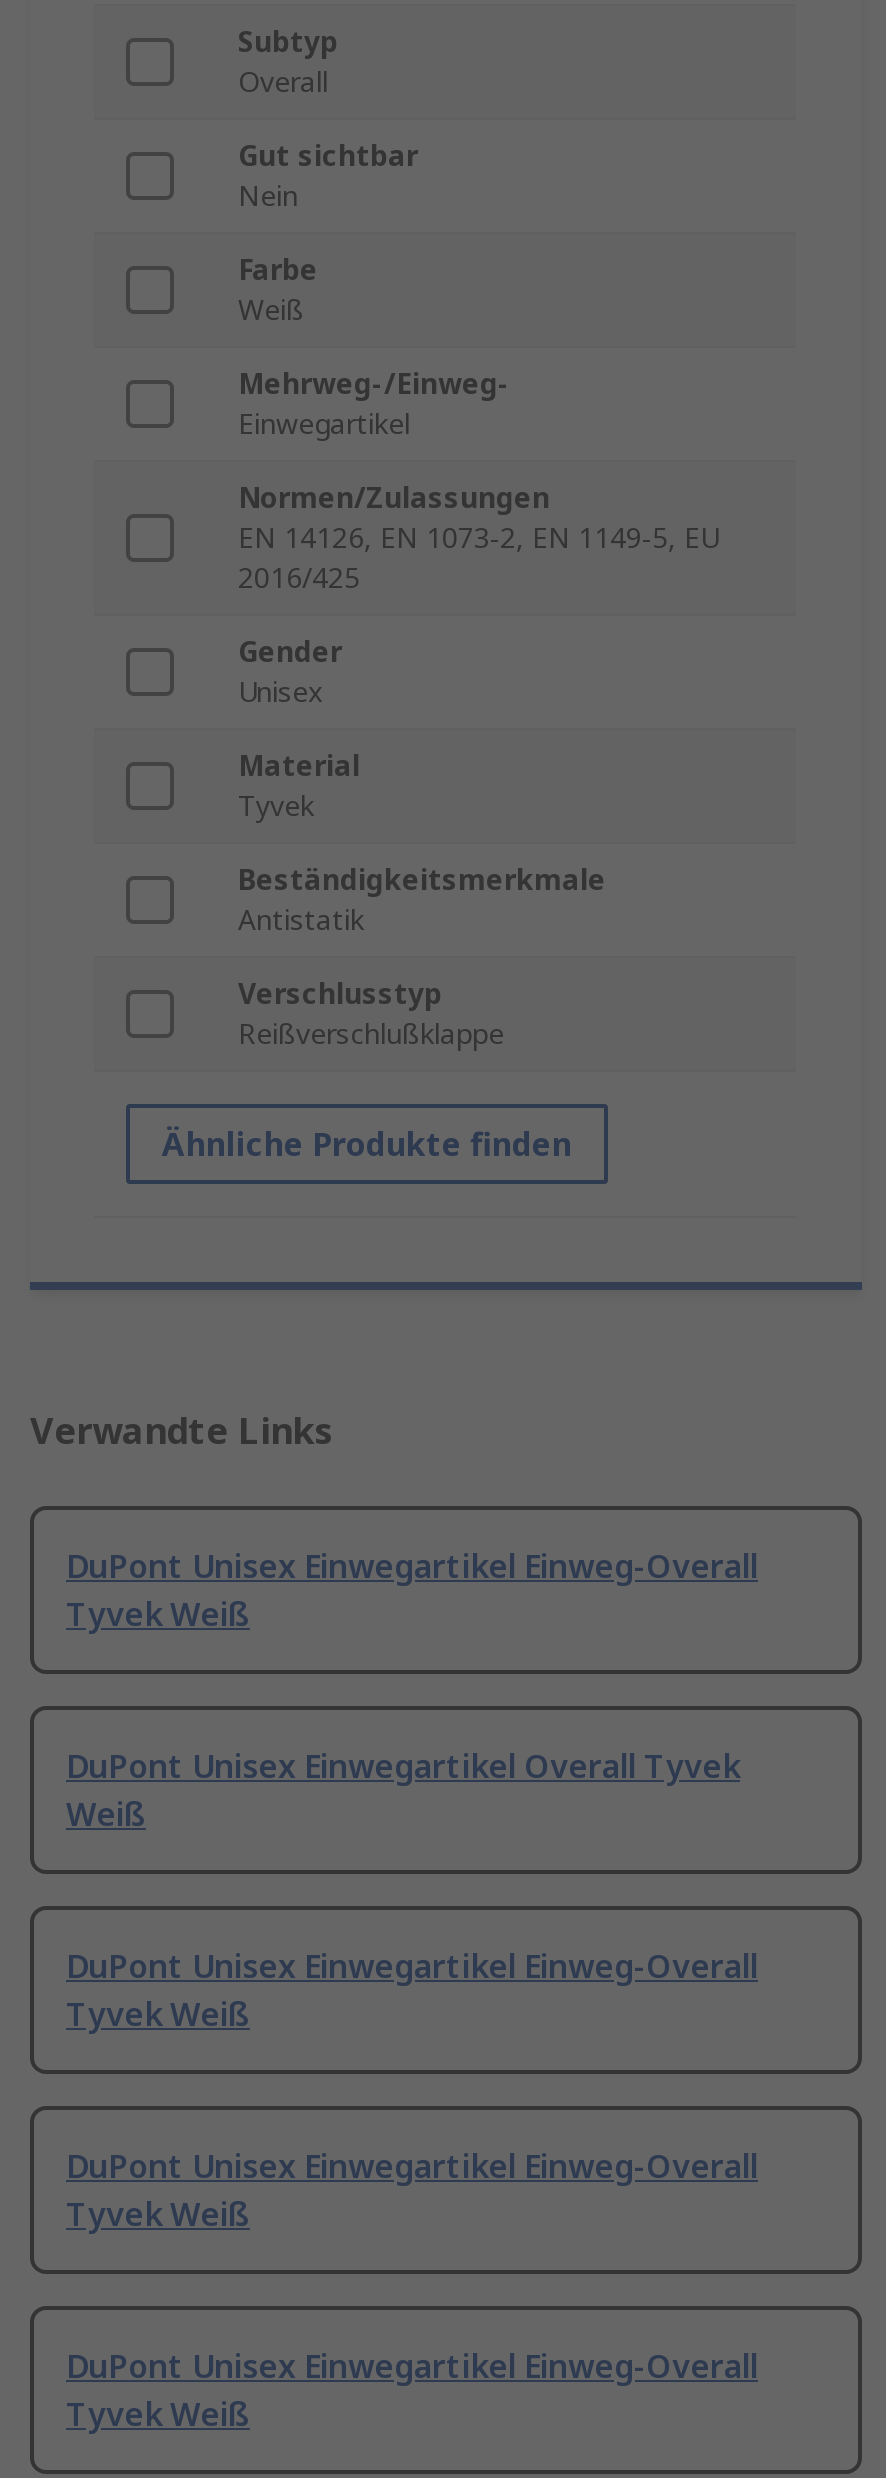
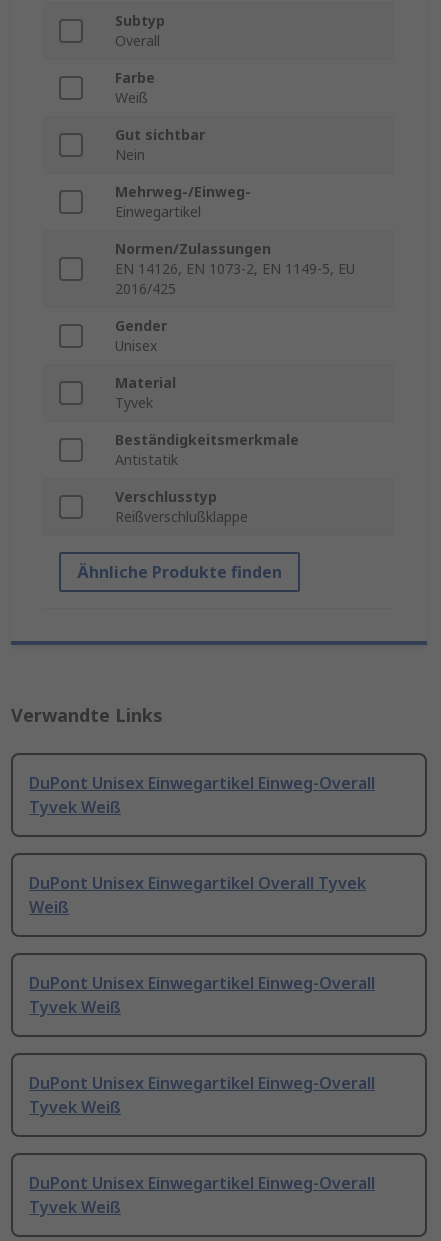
moved [238,137,418,215] -> [115,125,205,164]: Gut sichtbar | Nein
moved [238,251,318,329] -> [115,68,155,107]: Farbe | Weiß

